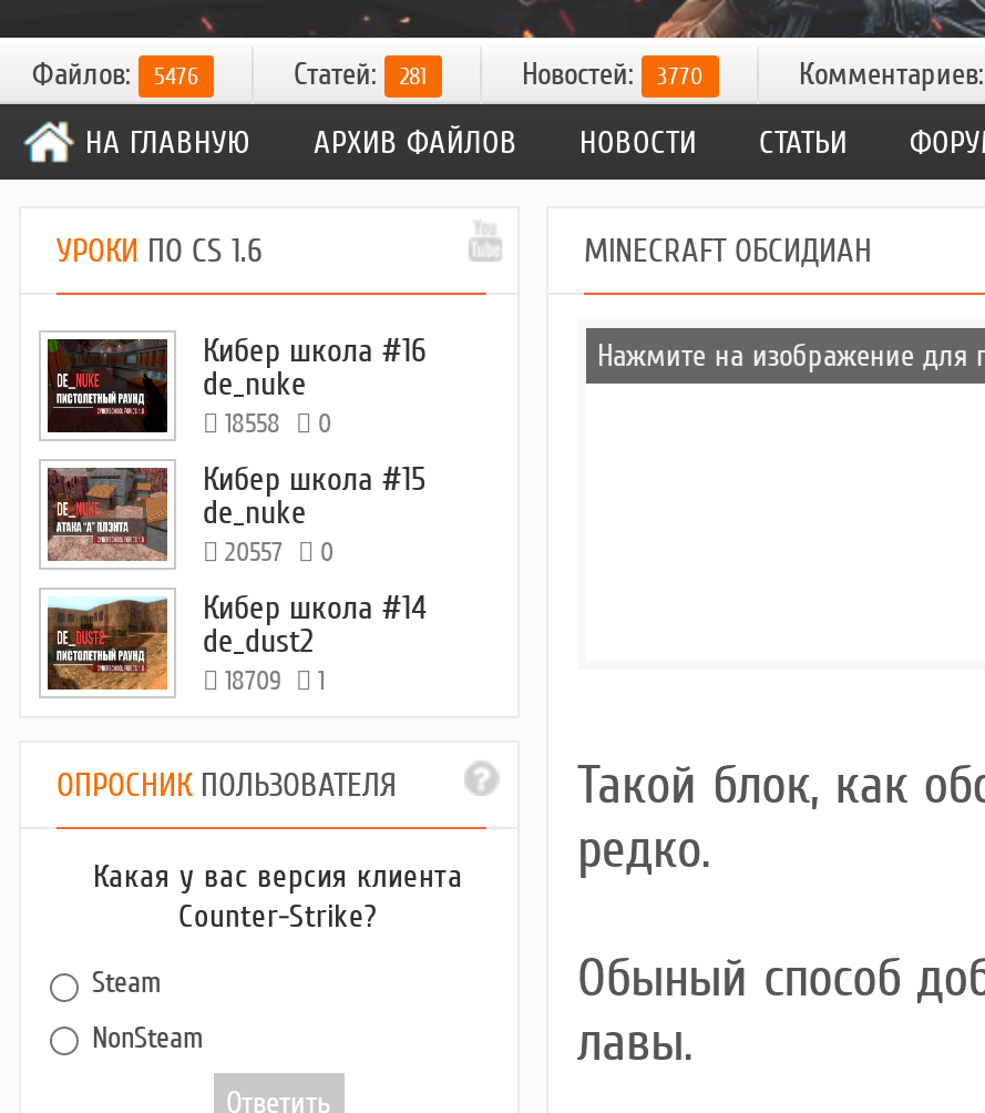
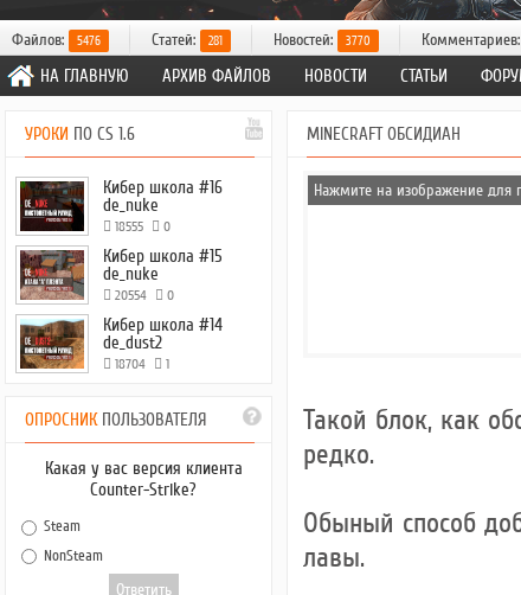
[218,408,287,441] 18558 -> [111,218,147,236] 18555
[218,537,289,570] 20557 -> [111,287,150,305] 20554
[218,665,325,698] 18709 1 -> [111,356,169,373] 18704 1

